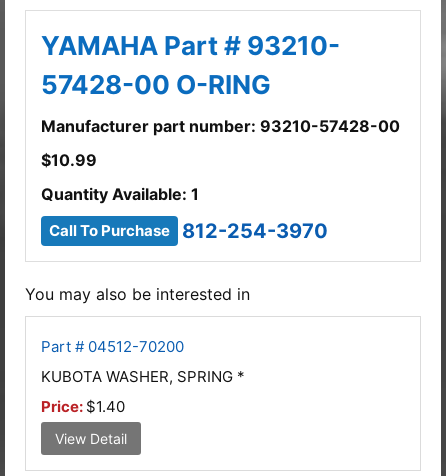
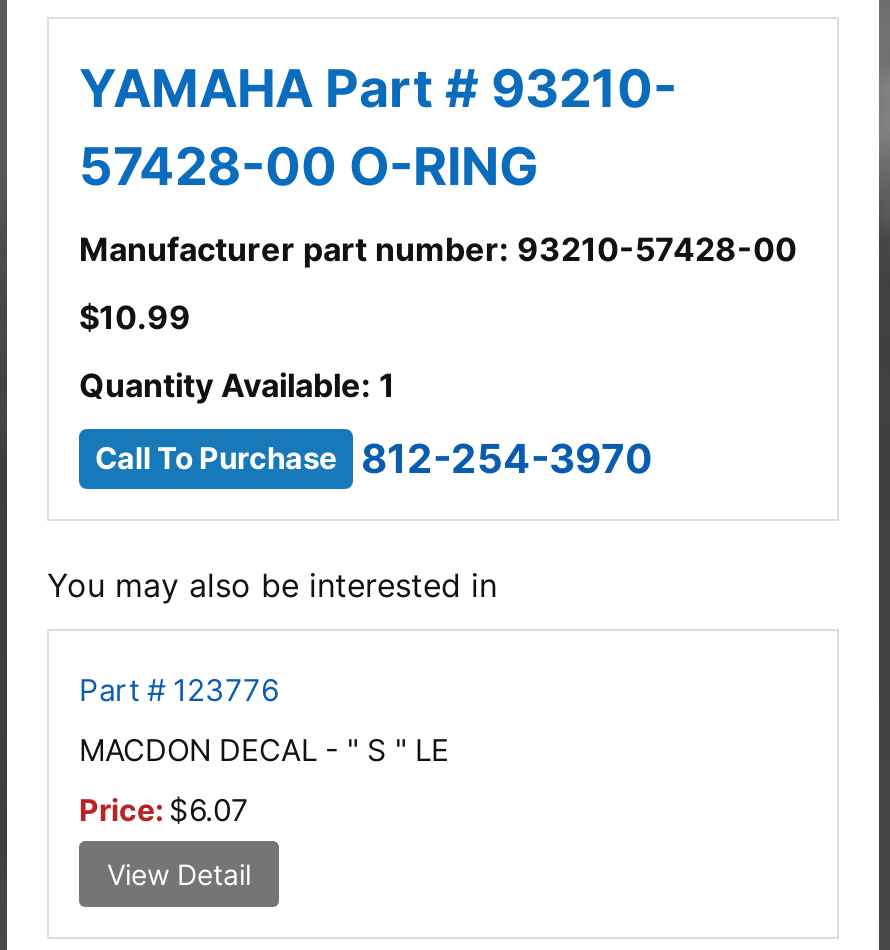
[41,337,184,356] Part # 04512-70200 -> [79,671,279,709] Part # 123776
[41,367,245,386] KUBOTA WASHER, SPRING * -> [79,731,449,769] MACDON DECAL - " S " LE
[41,397,125,416] Price: $1.40 -> [79,791,249,829] Price: $6.07

